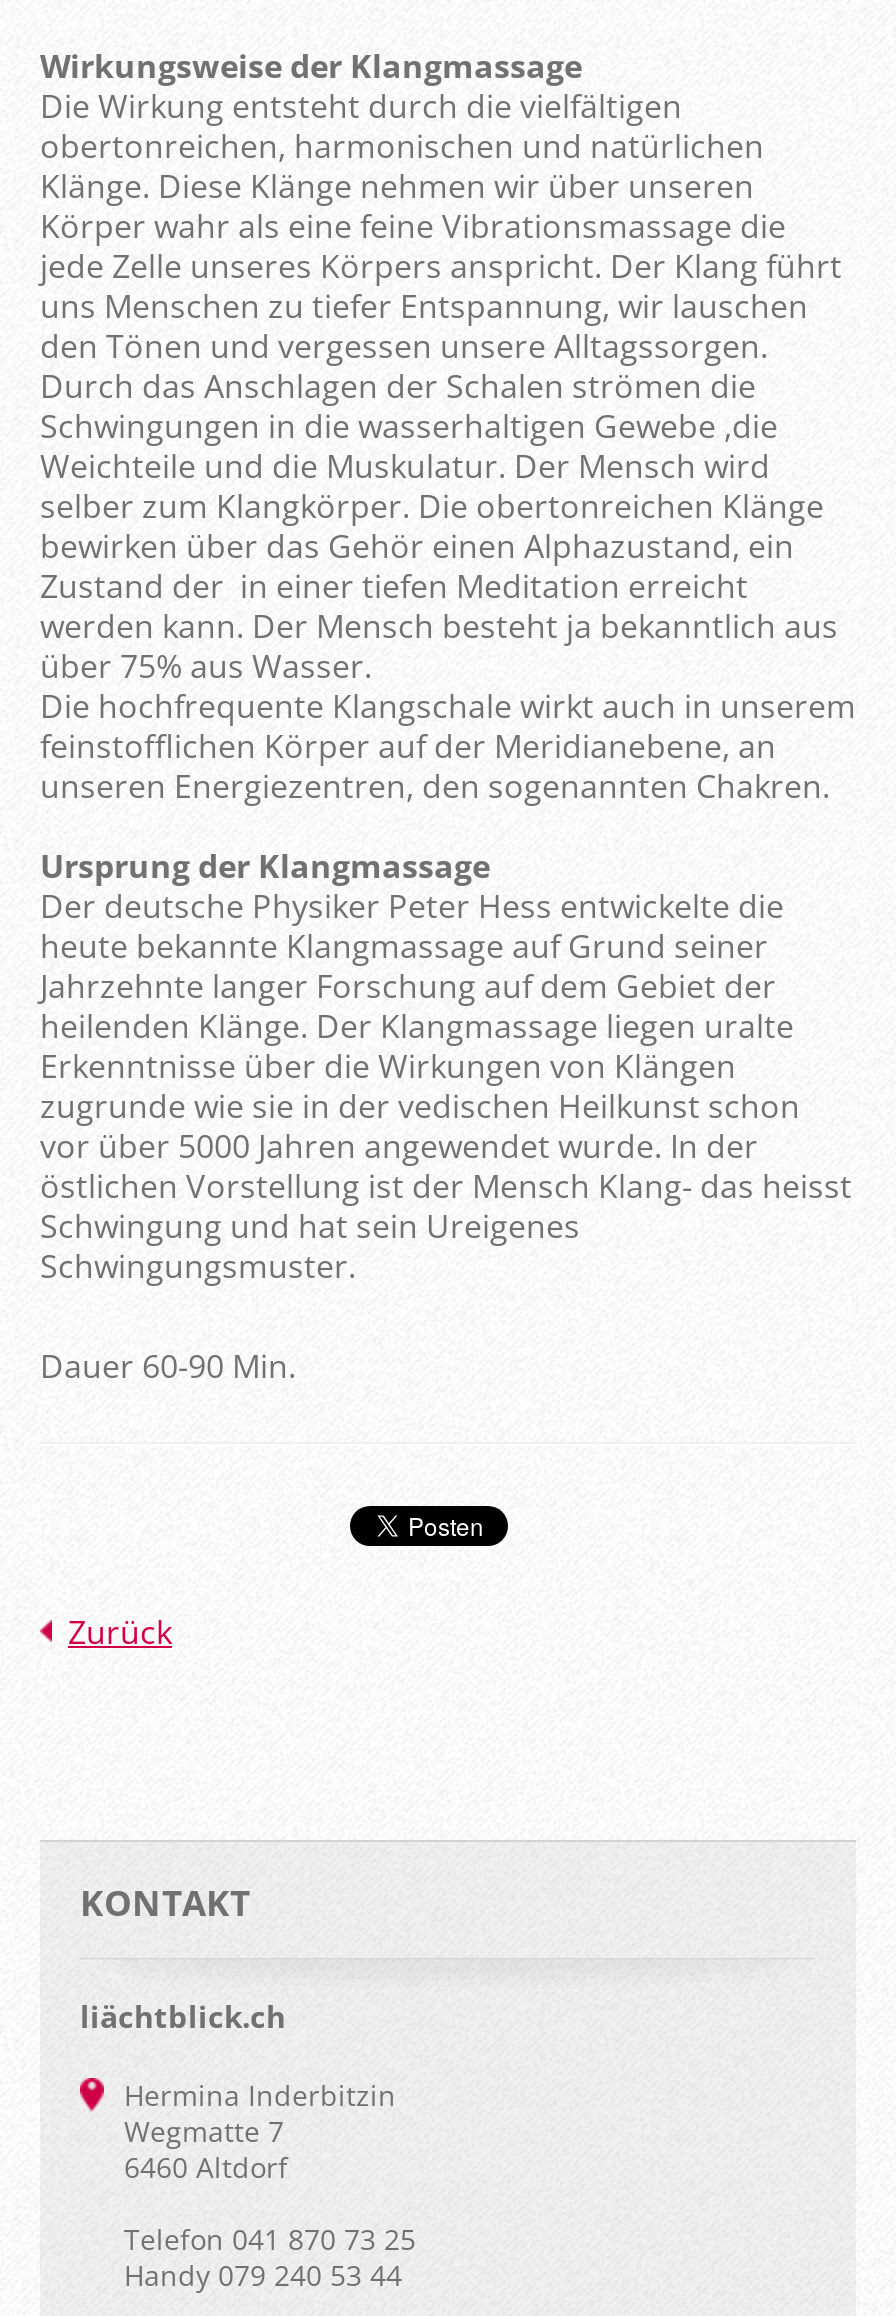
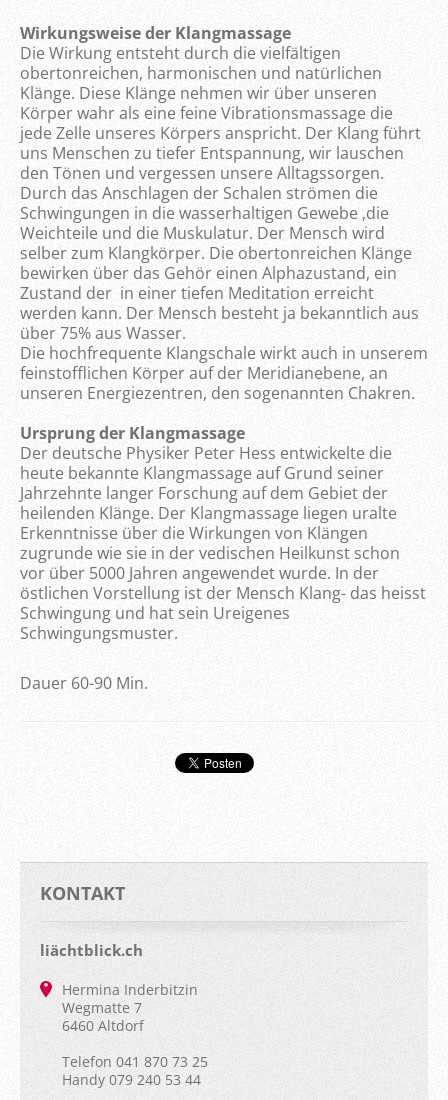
[68,1610,172,1654] Zurück -> none

